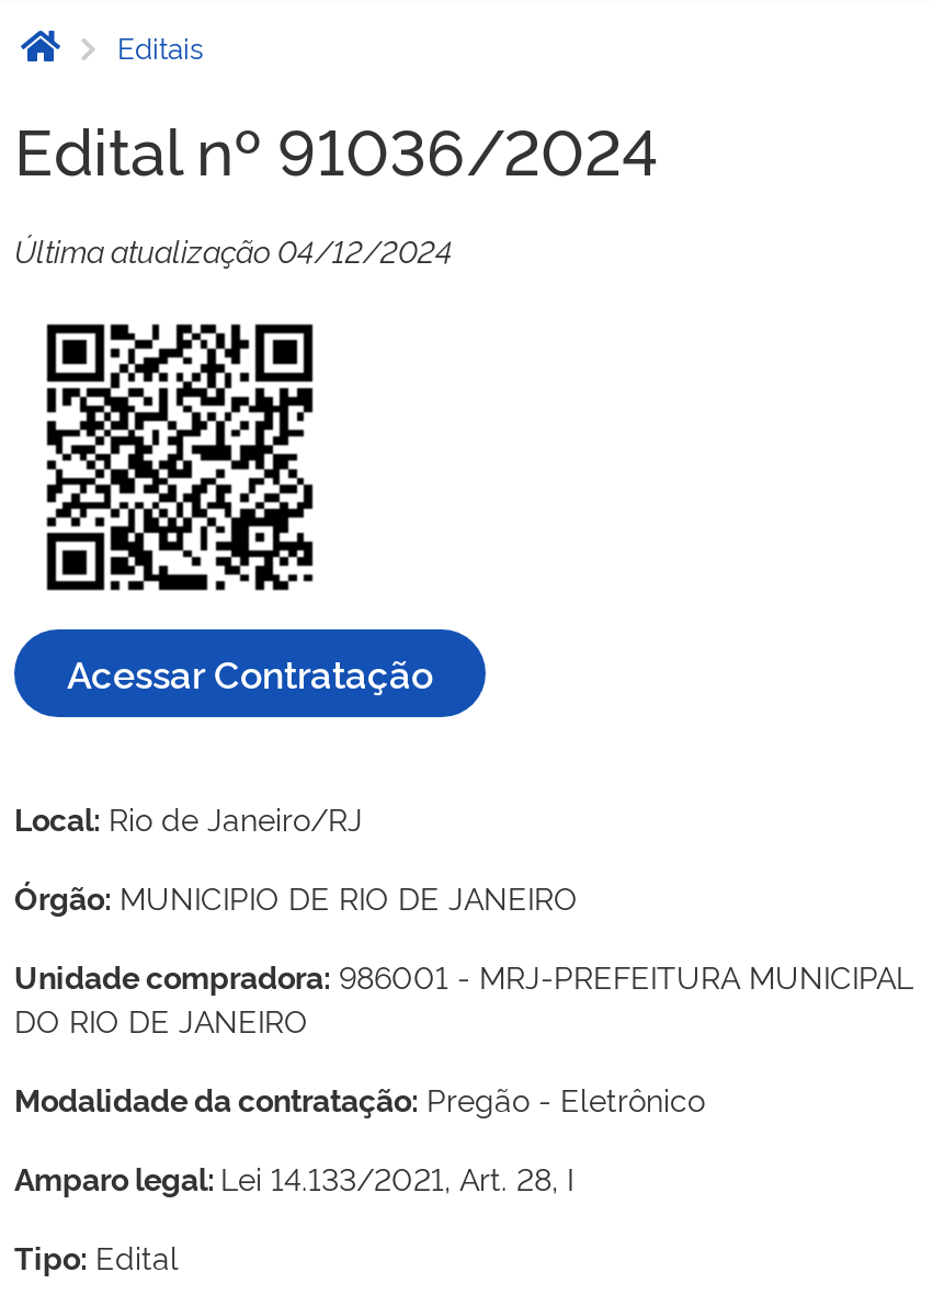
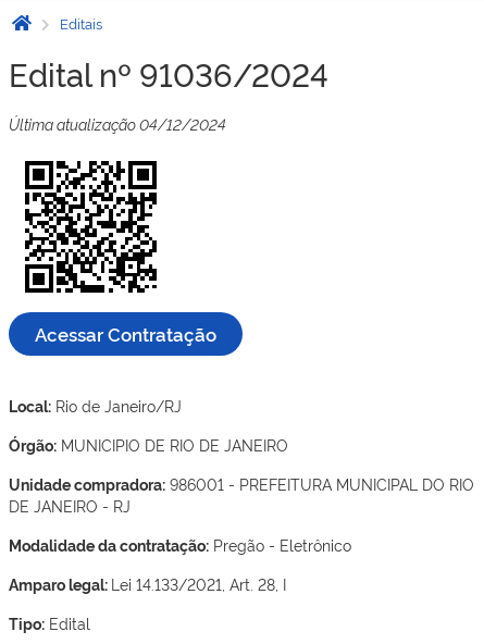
[14,953,913,1039] Unidade compradora: 986001 - MRJ-PREFEITURA MUNICIPAL | DO RIO DE JANEIRO -> [9,473,474,515] Unidade compradora: 986001 - PREFEITURA MUNICIPAL DO RIO | DE JANEIRO - RJ

